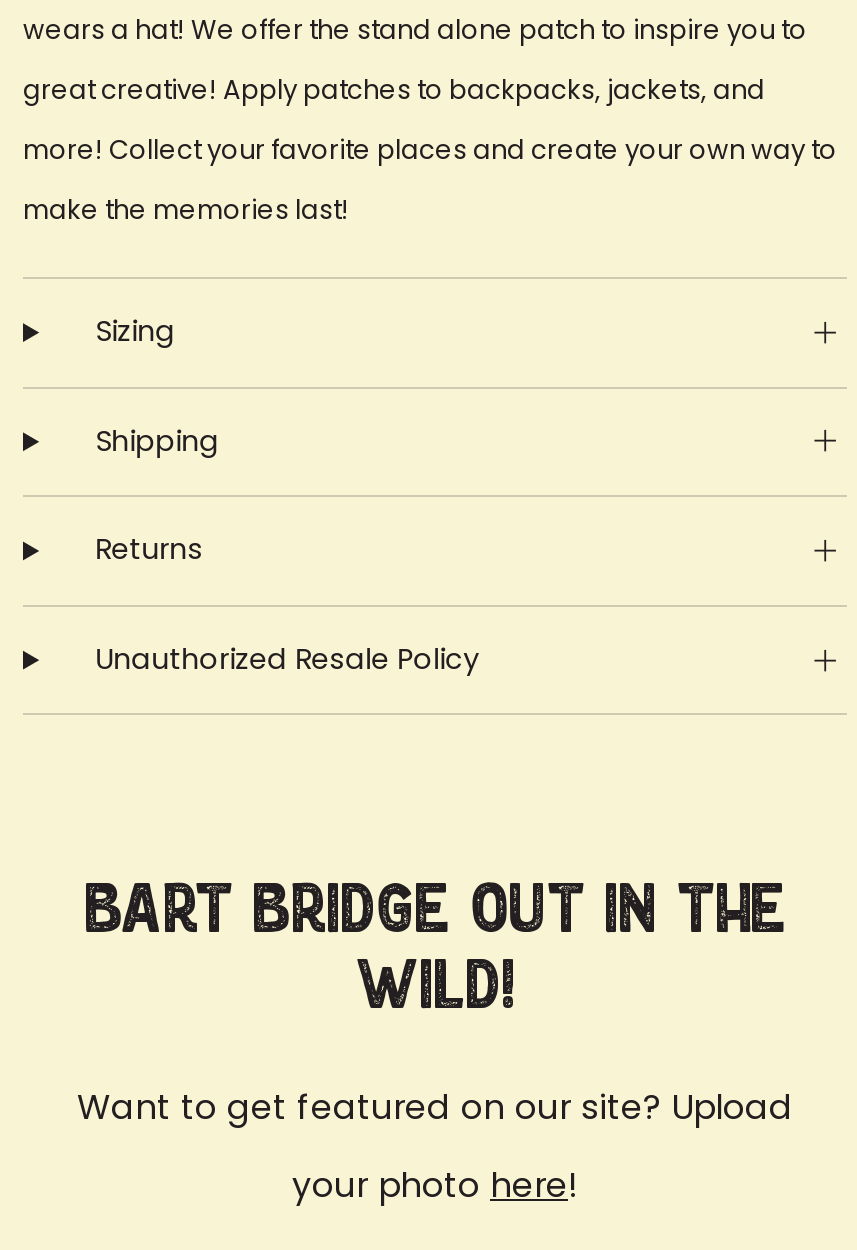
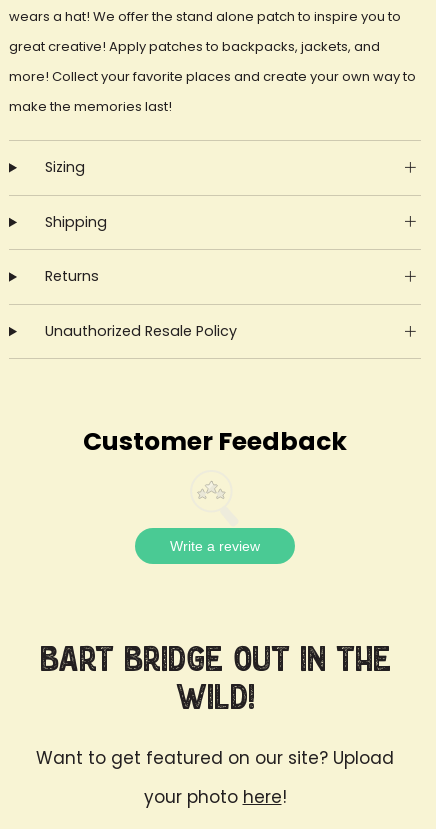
none -> [83,424,347,554] Customer Feedback | Write a review

